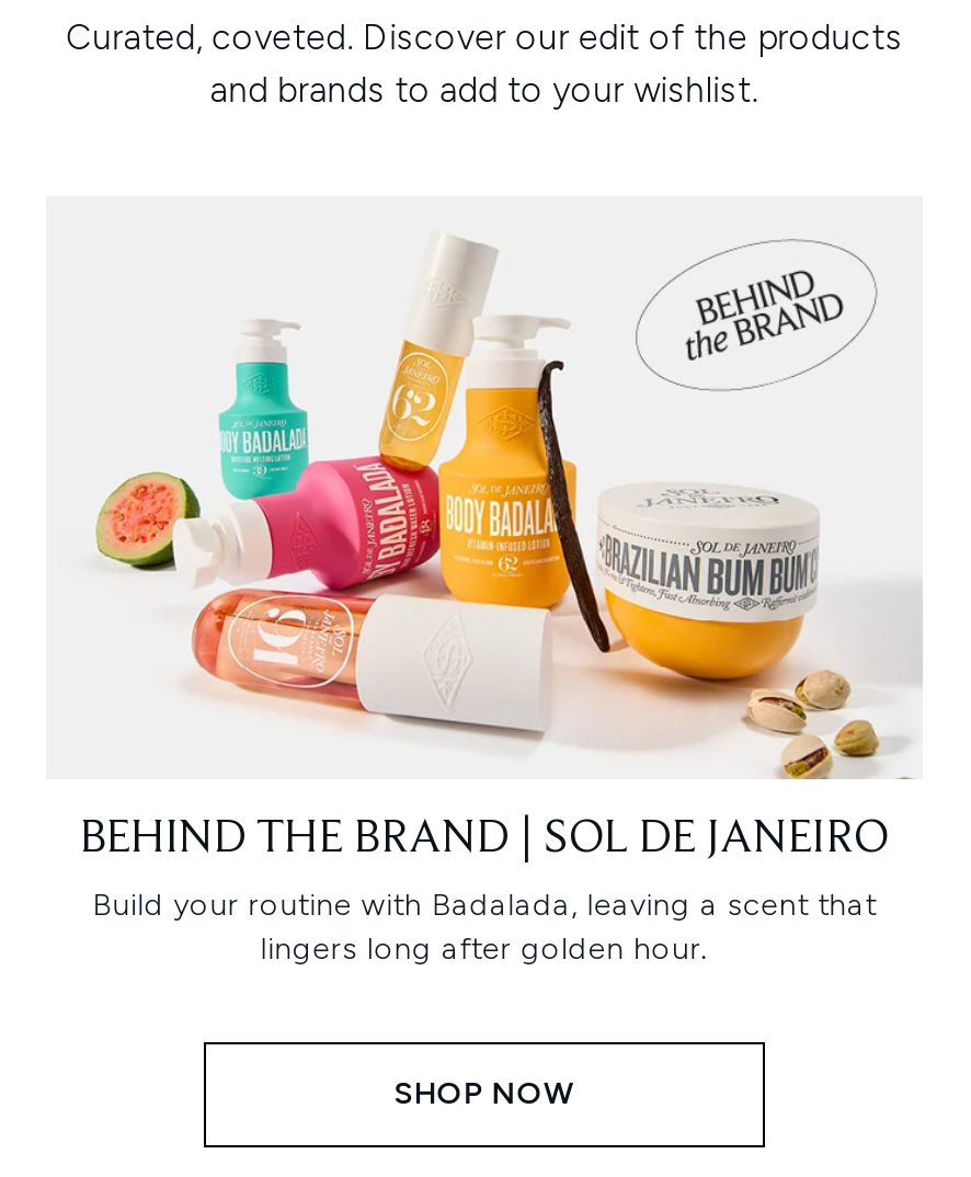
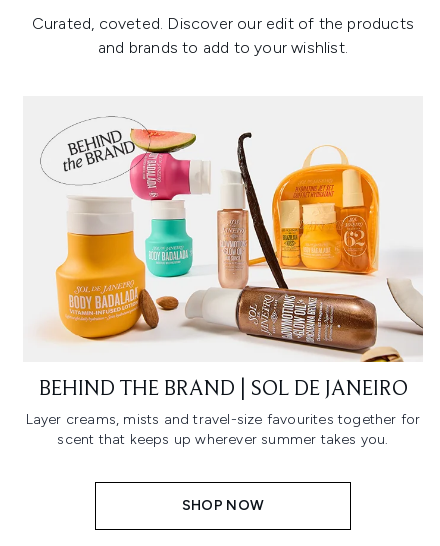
[94,238,923,781] [image] -> [40,116,424,363] [image]
[92,887,877,968] Build your routine with Badalada, leaving a scent that | lingers long after golden hour. -> [26,411,420,448] Layer creams, mists and travel-size favourites together for | scent that keeps up wherever summer takes you.

